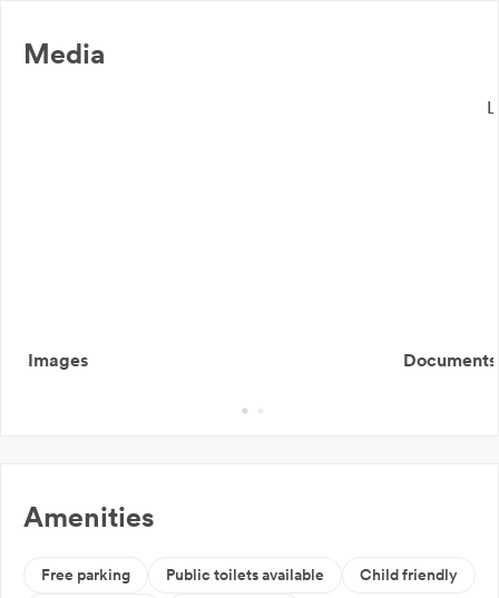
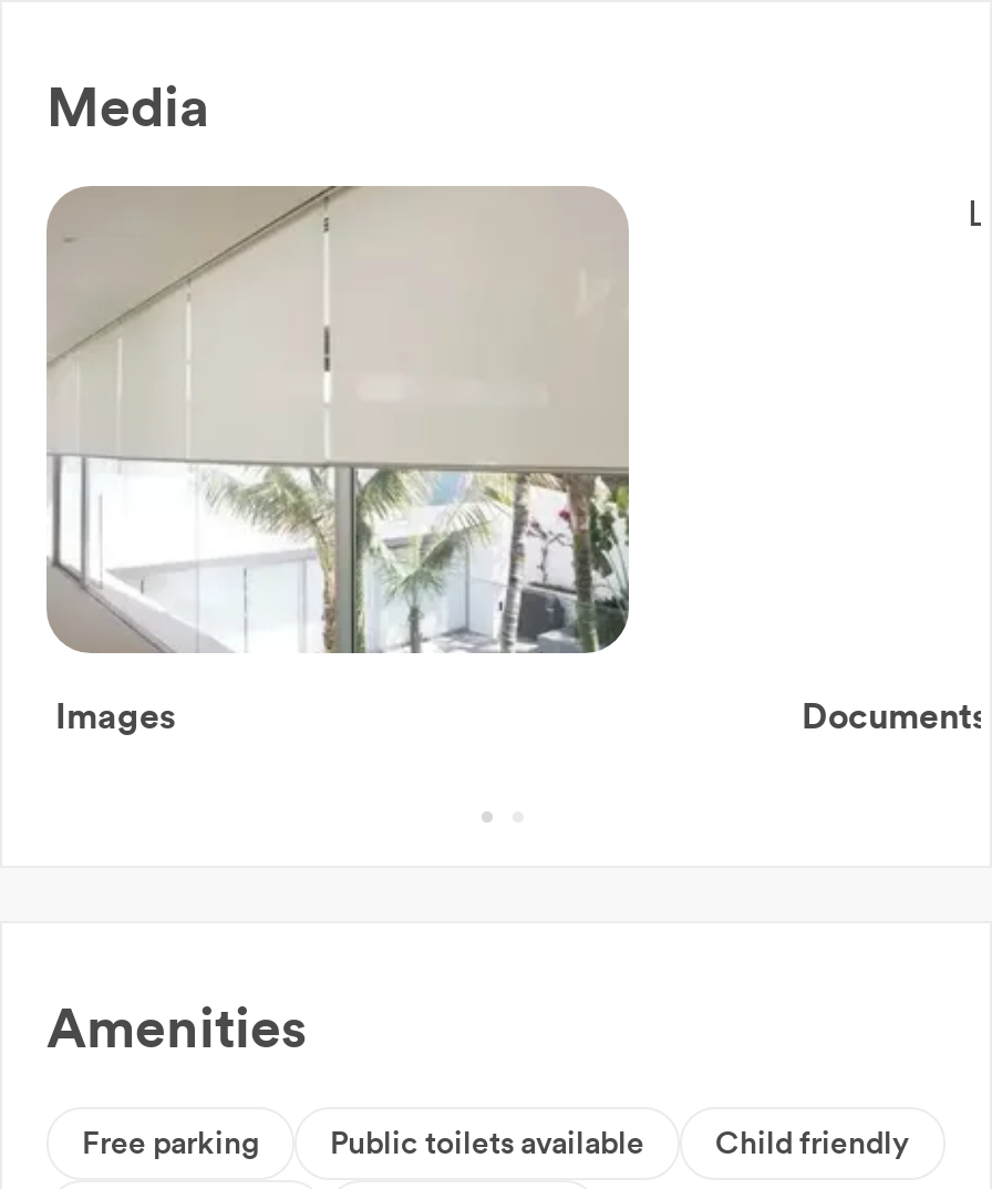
none -> [44,184,631,655] [image]

